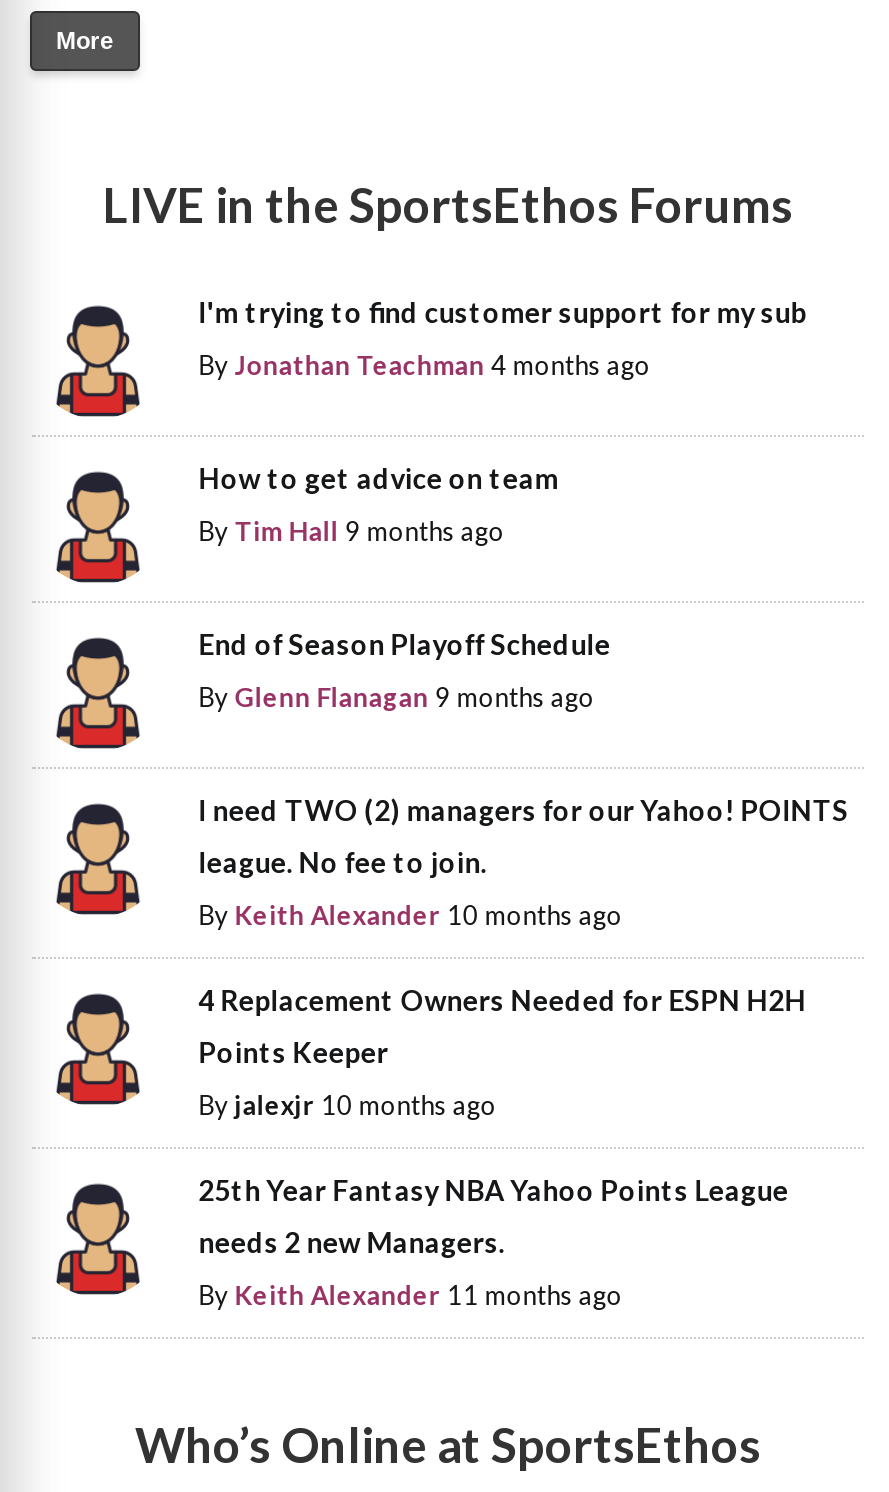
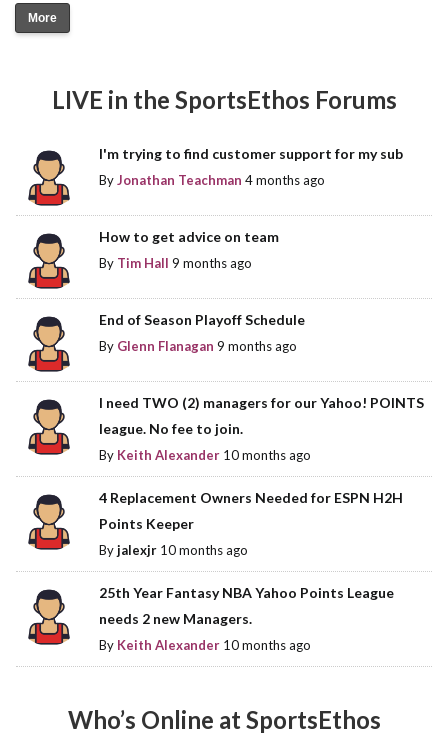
[198,1278,622,1310] By Keith Alexander 11 months ago -> [99,637,311,653] By Keith Alexander 10 months ago

